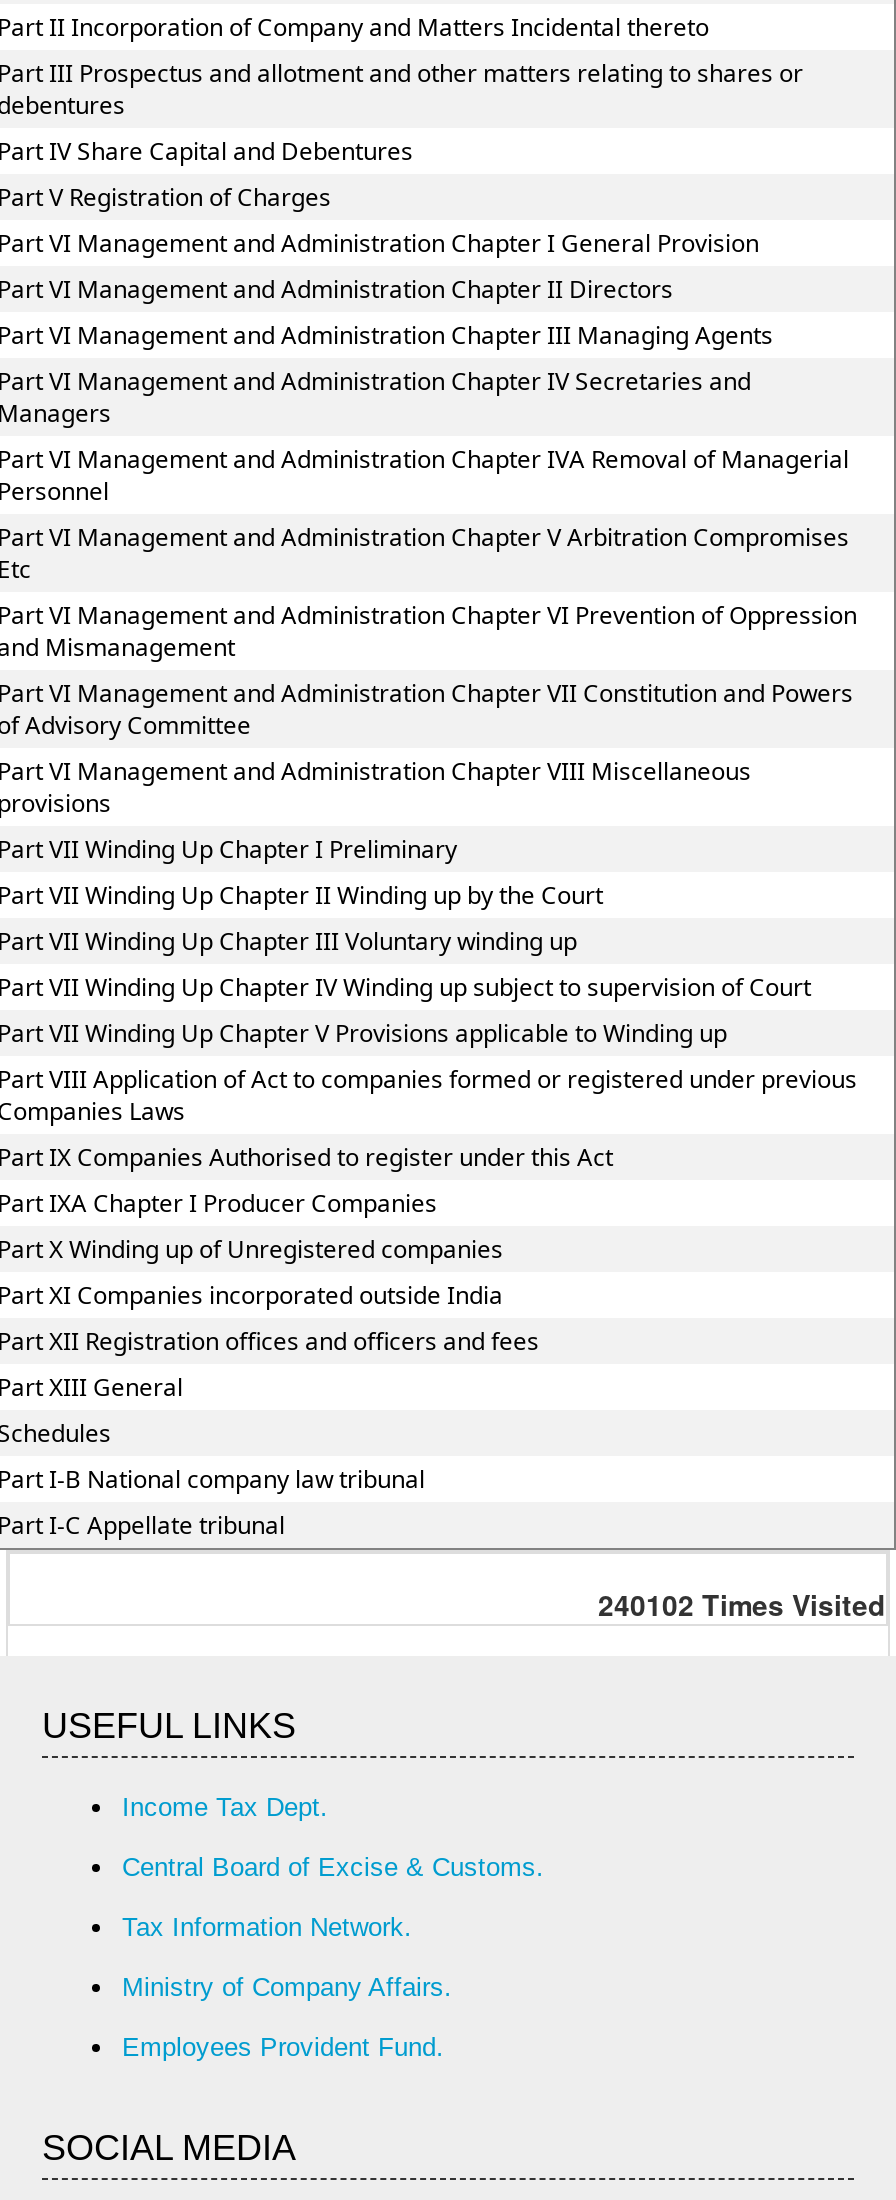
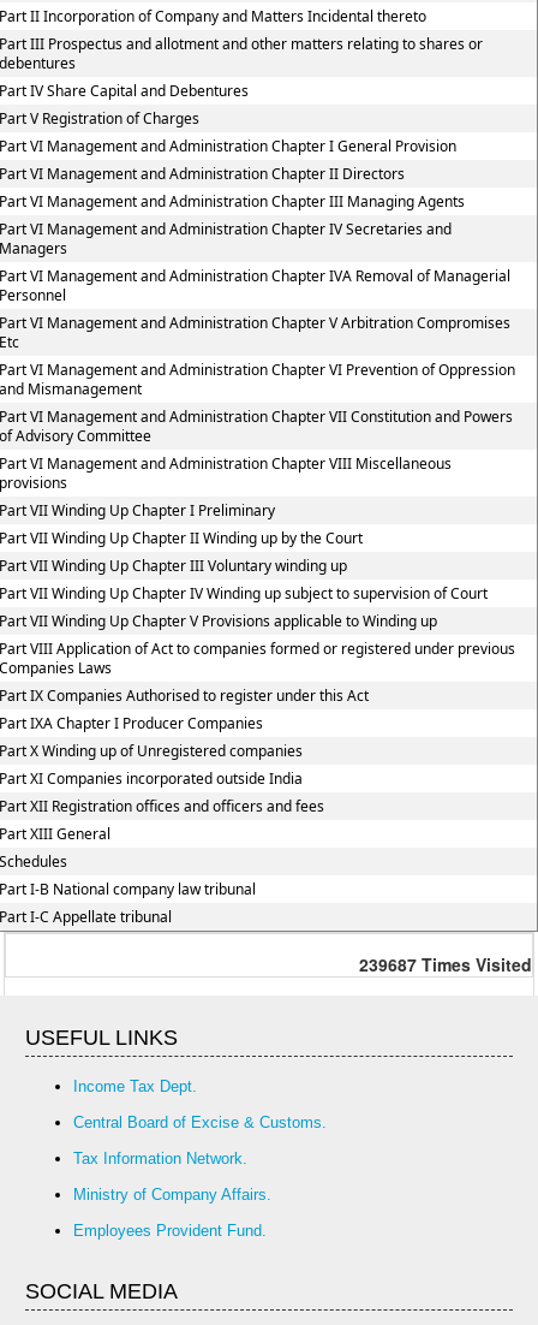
[598,1584,886,1624] 240102 Times Visited -> [359,952,532,976] 239687 Times Visited

